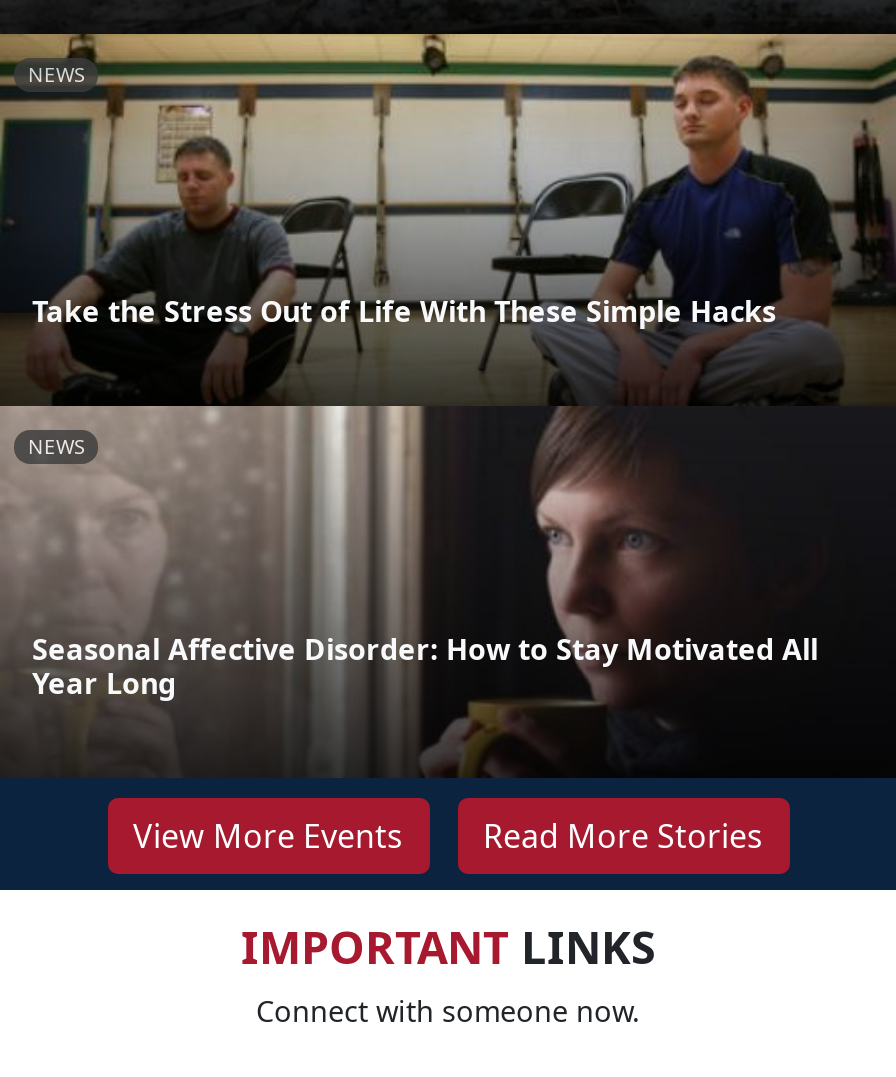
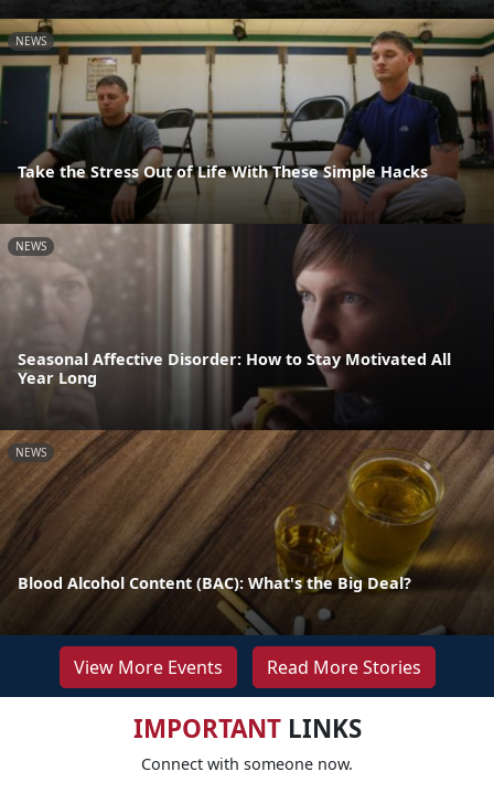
none -> [3,429,491,634] [image] | NEWS
none -> [18,572,411,593] Blood Alcohol Content (BAC): What's the Big Deal?

